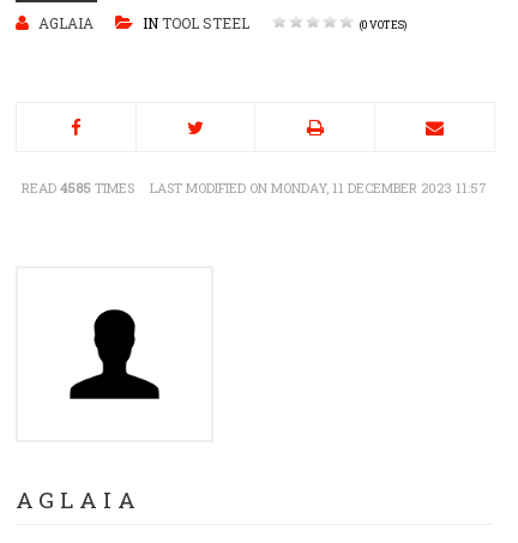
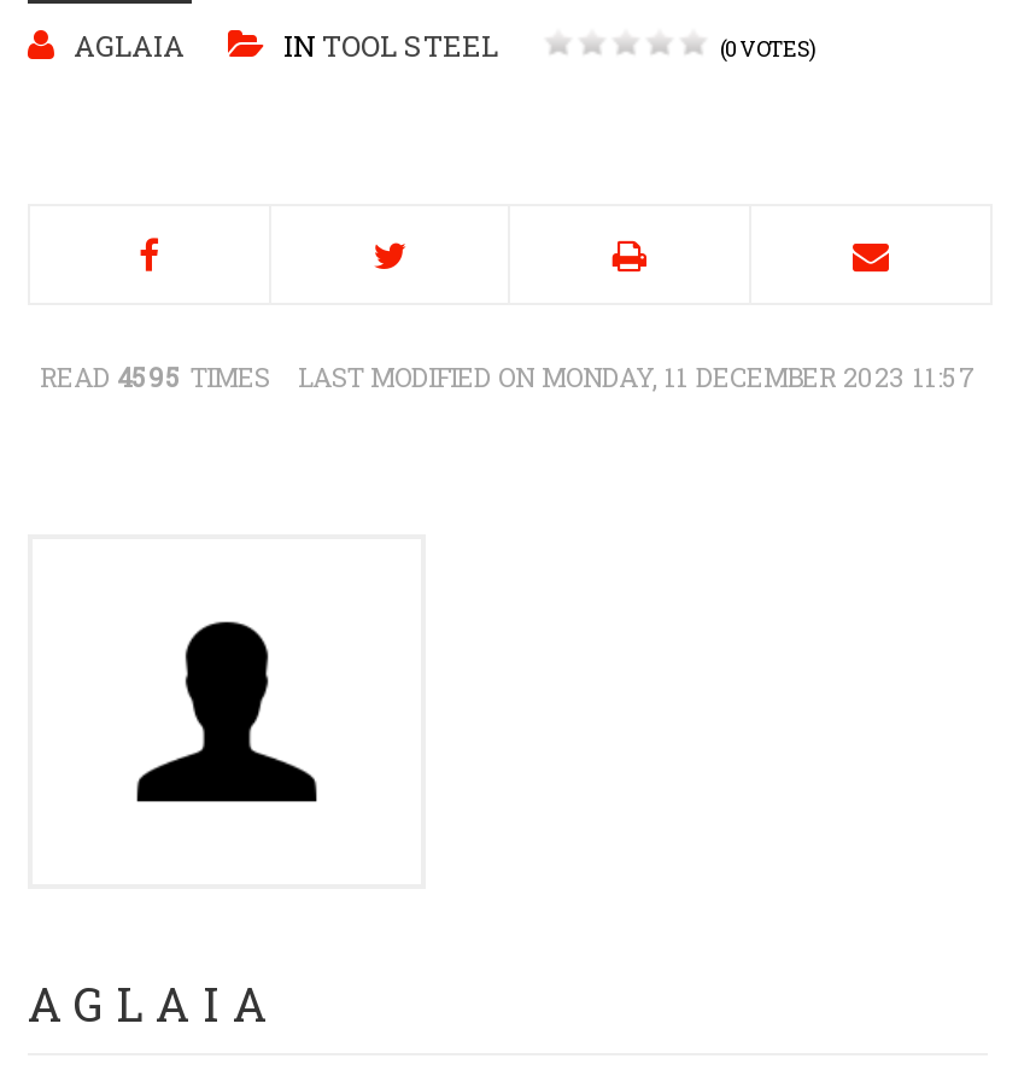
[22,179,487,197] READ 4585 TIMES LAST MODIFIED ON MONDAY, 11 DECEMBER 2023 11:57 -> [40,359,976,395] READ 4595 TIMES LAST MODIFIED ON MONDAY, 11 DECEMBER 2023 11:57

